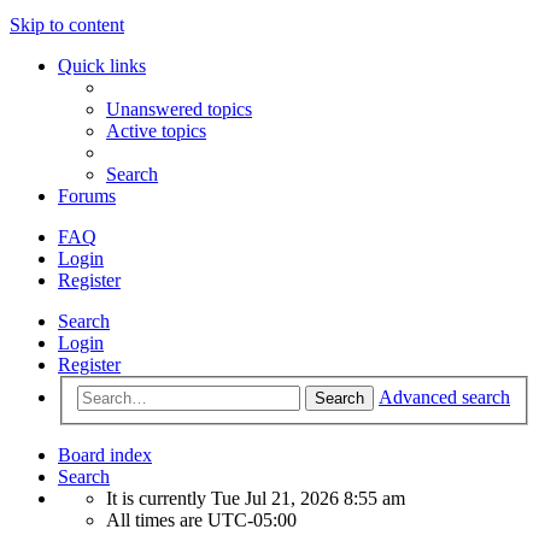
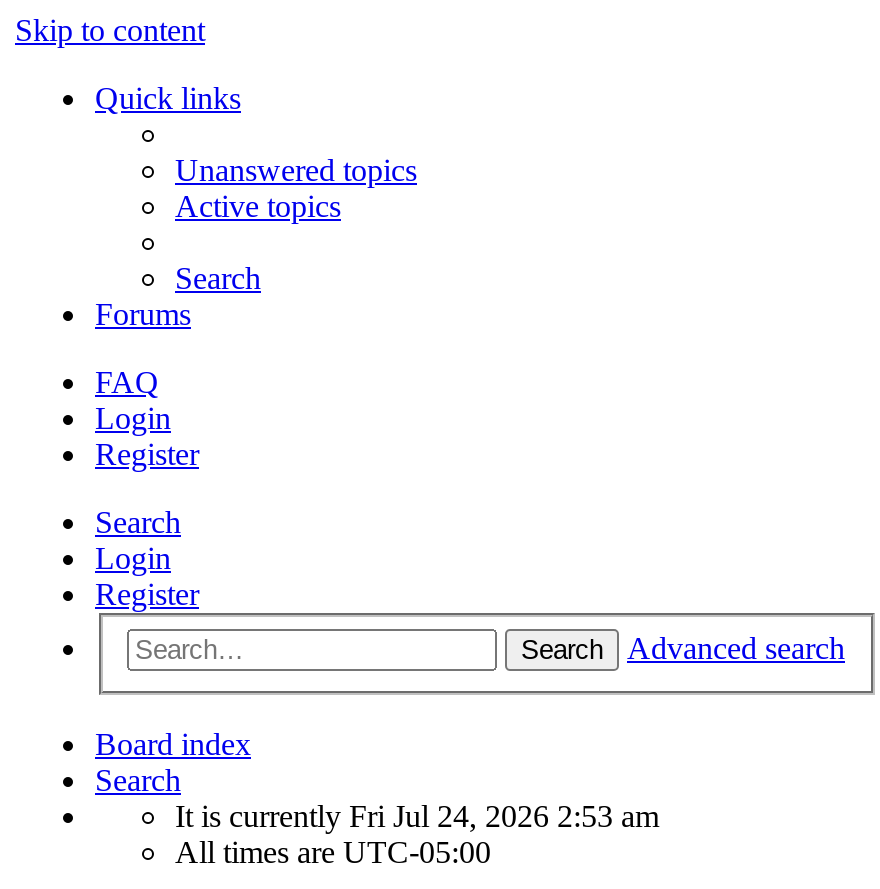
[106,488,405,508] It is currently Tue Jul 21, 2026 8:55 am -> [175,798,659,832] It is currently Fri Jul 24, 2026 2:53 am

